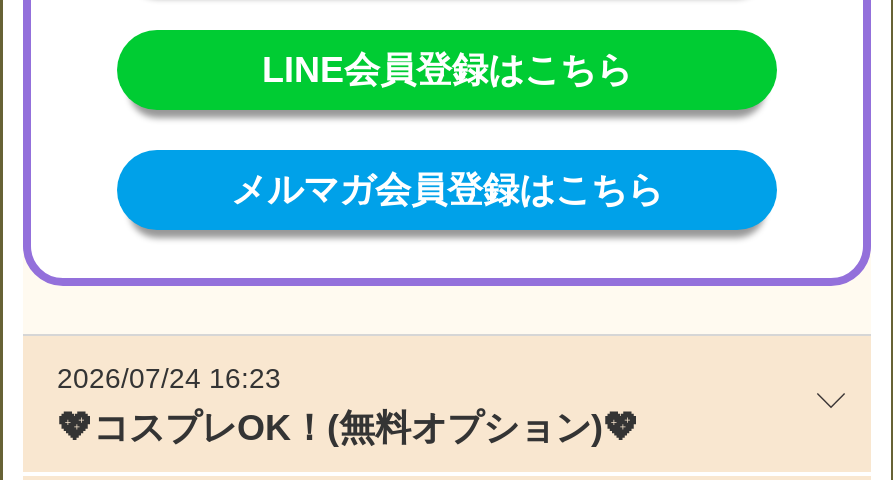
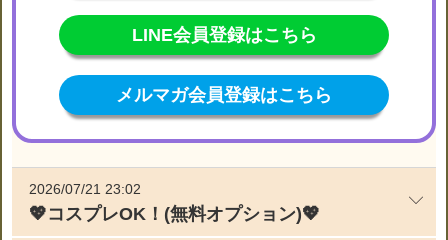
[57,361,281,393] 2026/07/24 16:23 -> [29,181,141,197] 2026/07/21 23:02

